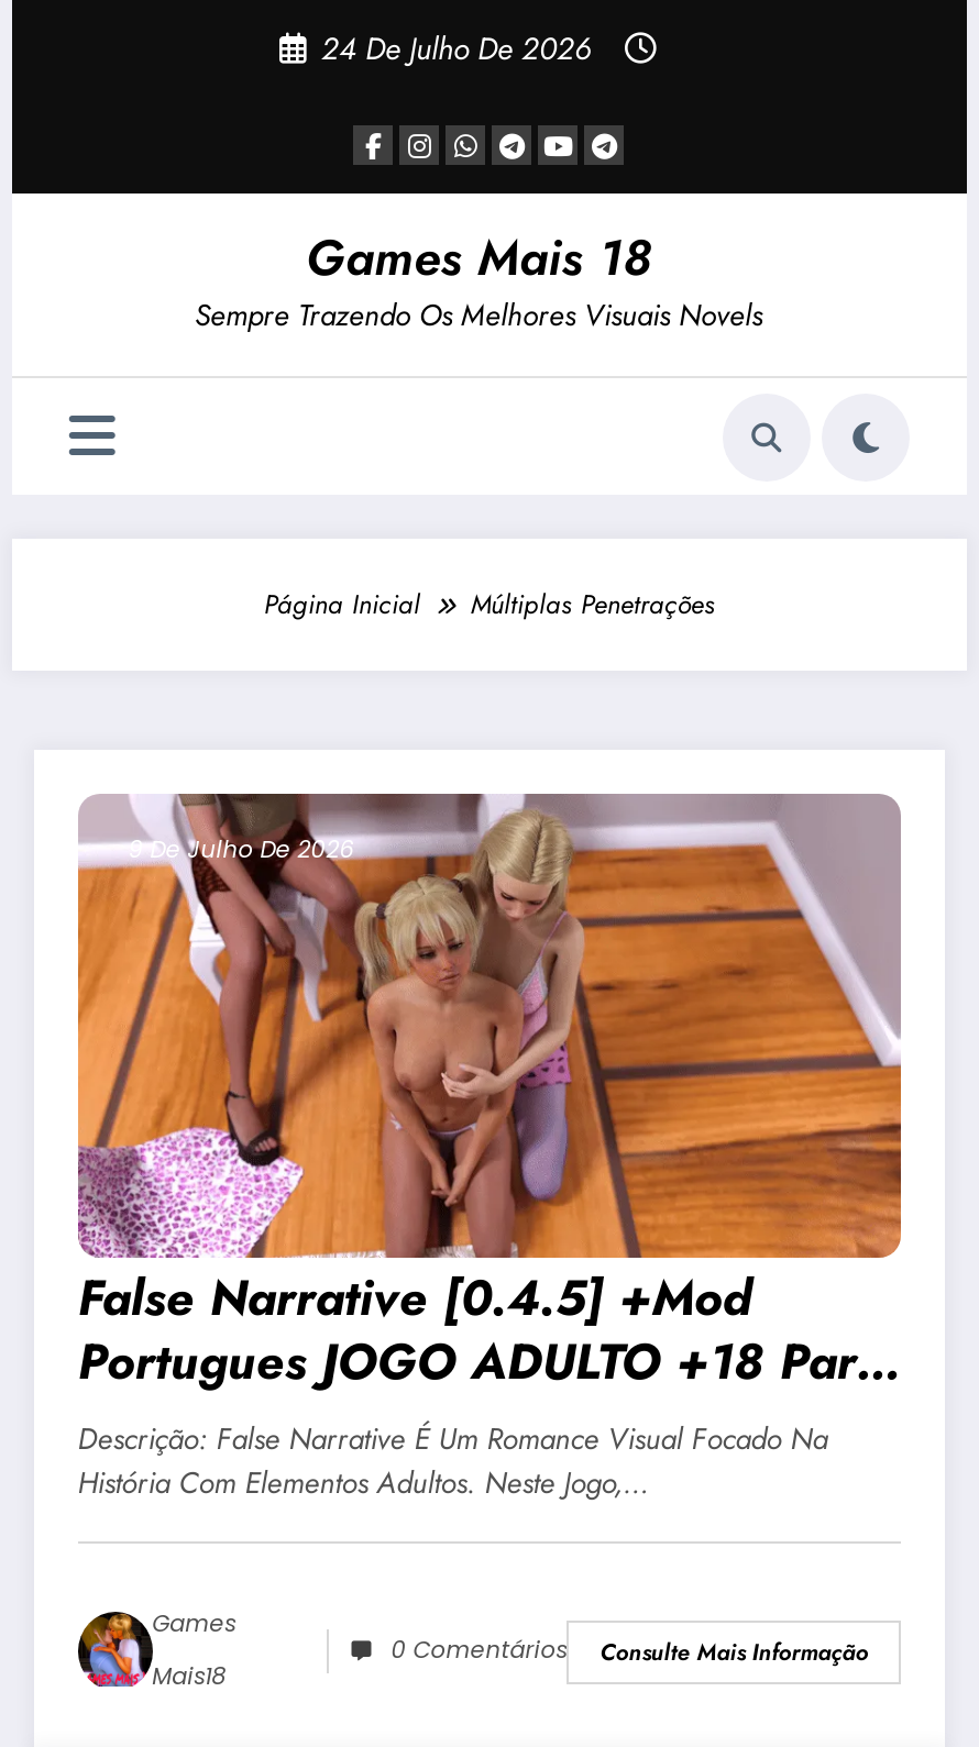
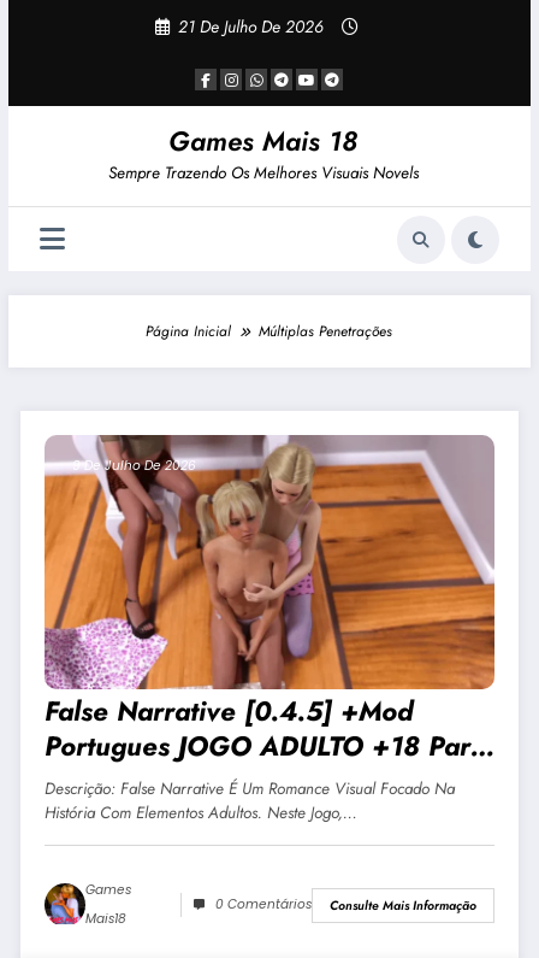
[321,26,592,70] 24 De Julho De 2026 -> [179,14,324,39] 21 De Julho De 2026

